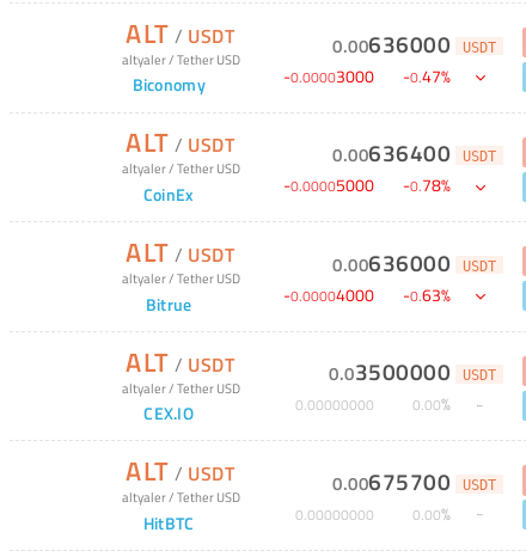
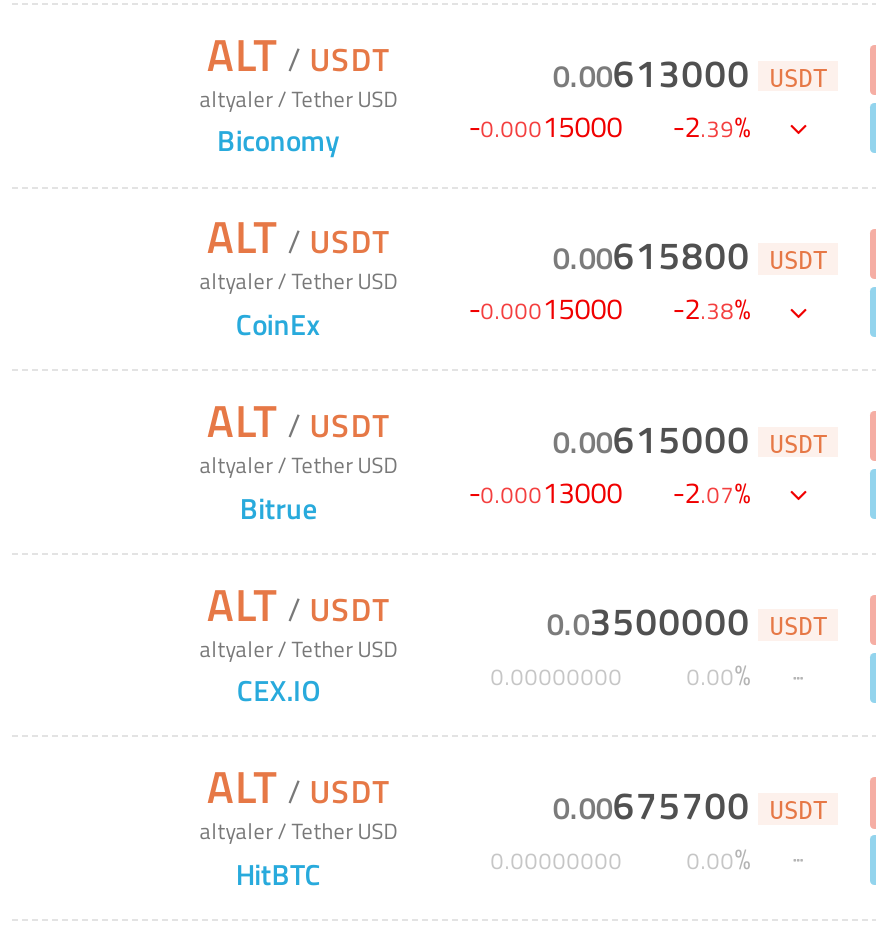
[333,26,497,60] 0.00636000 USDT -> [553,42,827,100] 0.00613000 USDT
[284,63,374,89] -0.00003000 -> [468,104,622,148] -0.00015000
[403,63,451,89] -0.47% -> [672,104,750,148] -2.39%
[333,135,497,170] 0.00636400 USDT -> [553,225,827,283] 0.00615800 USDT
[284,172,374,199] -0.00005000 -> [468,287,622,331] -0.00015000
[403,172,451,199] -0.78% -> [672,287,750,331] -2.38%
[333,245,497,279] 0.00636000 USDT -> [553,409,827,467] 0.00615000 USDT
[284,282,374,308] -0.00004000 -> [468,471,622,515] -0.00013000
[403,282,451,308] -0.63% -> [672,471,750,515] -2.07%

